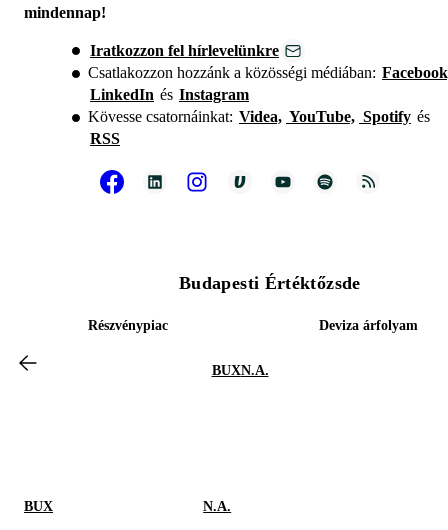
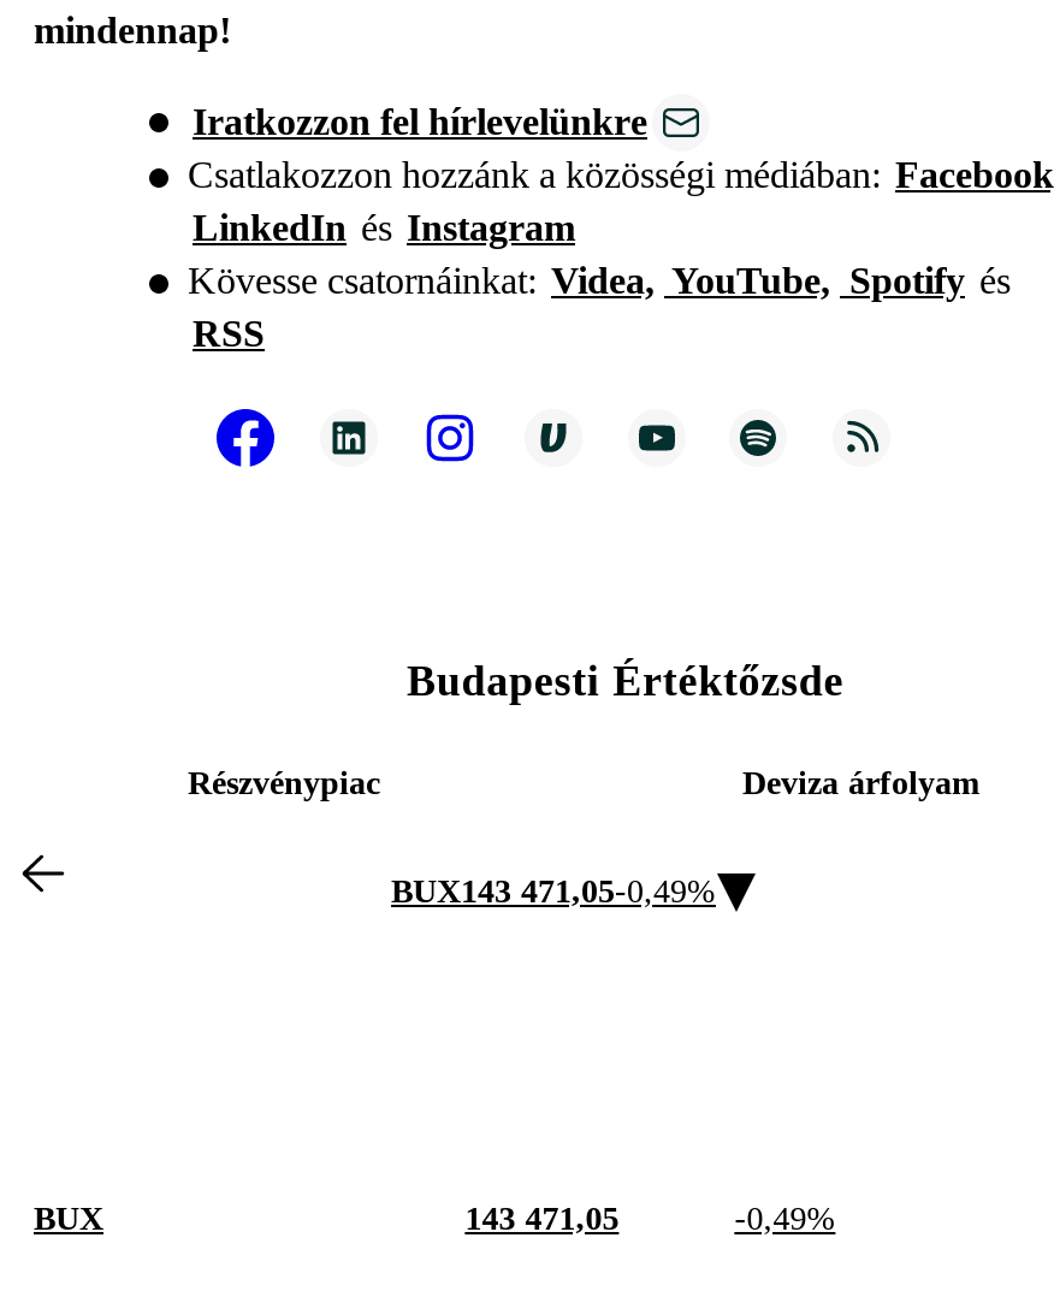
[211,363,268,378] BUXN.A. -> [391,873,716,909] BUX143 471,05-0,49%
[203,499,231,514] N.A. -> [465,1200,835,1236] 143 471,05 | -0,49%

